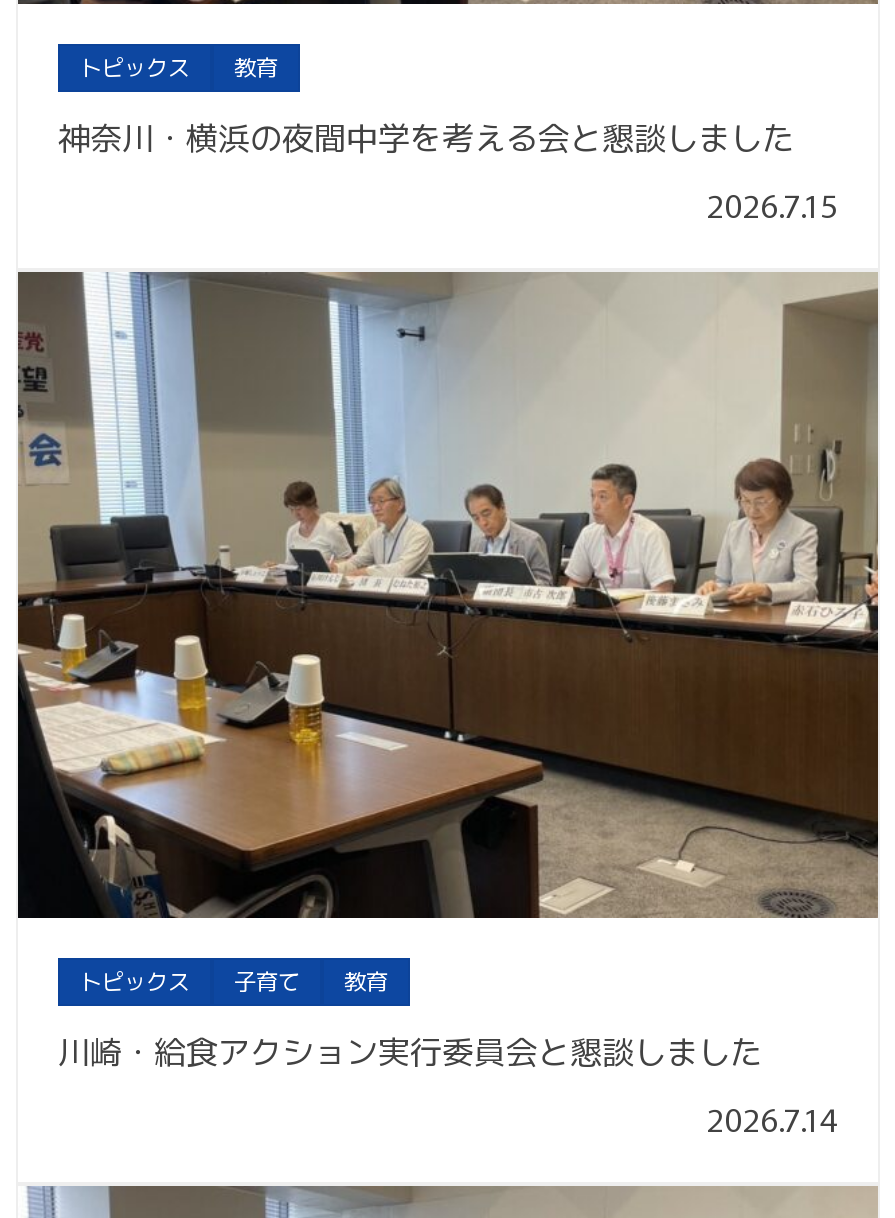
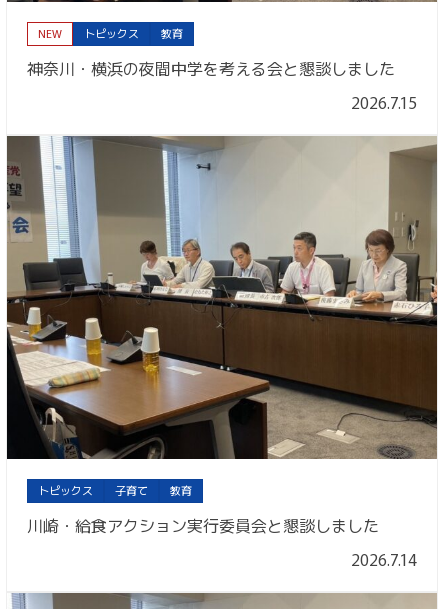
none -> [38,25,62,41] NEW

